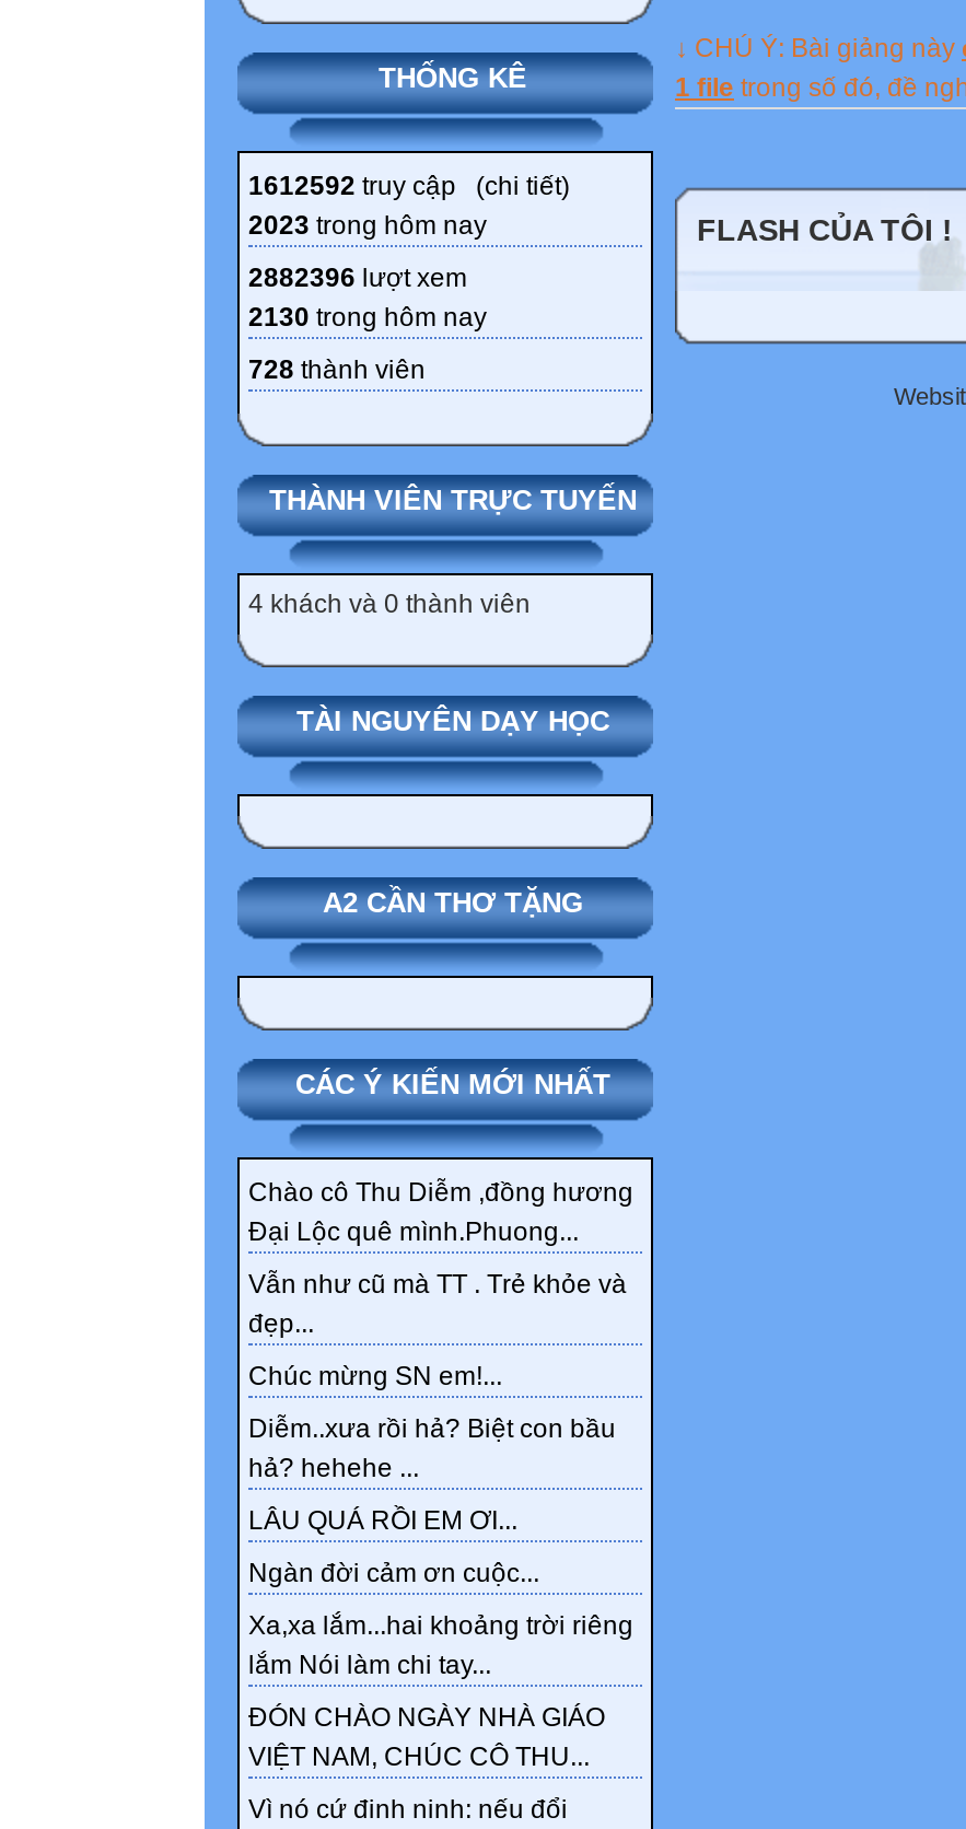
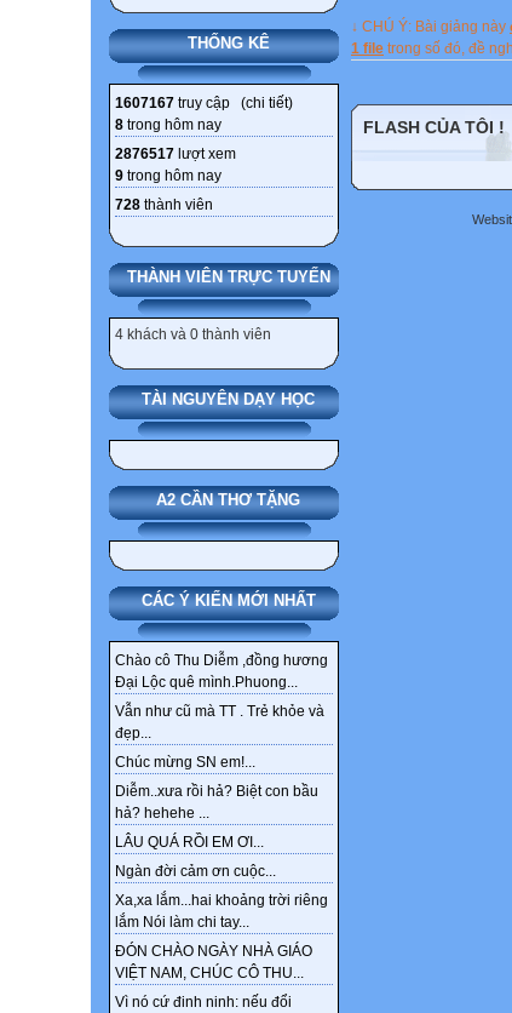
[248,171,570,202] 1612592 truy cập (chi tiết) -> [115,95,293,112] 1607167 truy cập (chi tiết)
[248,210,487,241] 2023 trong hôm nay -> [115,117,222,134] 8 trong hôm nay
[248,263,467,294] 2882396 lượt xem -> [115,146,236,163] 2876517 lượt xem
[248,302,487,333] 2130 trong hôm nay -> [115,167,222,184] 9 trong hôm nay

